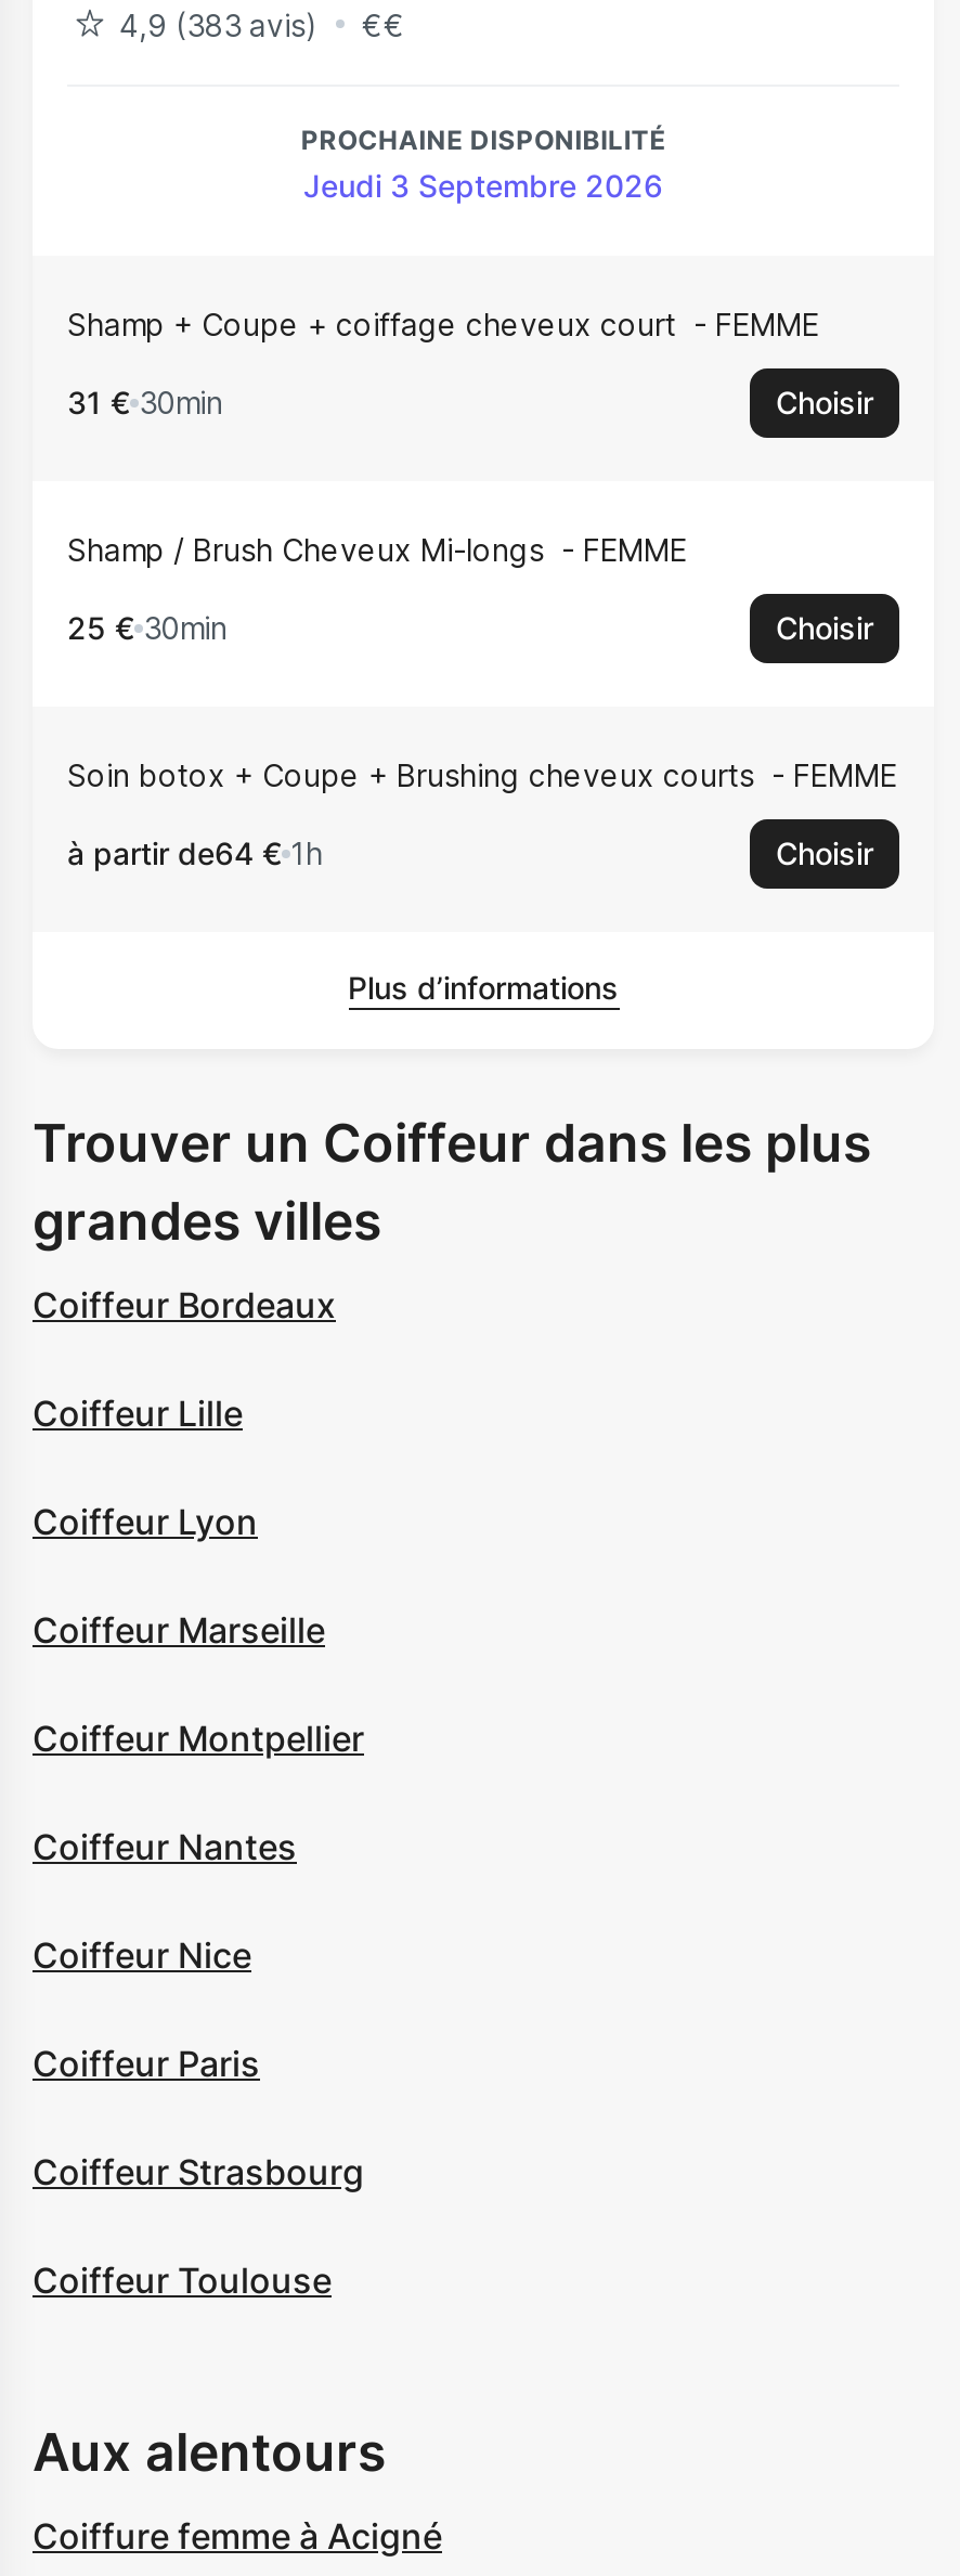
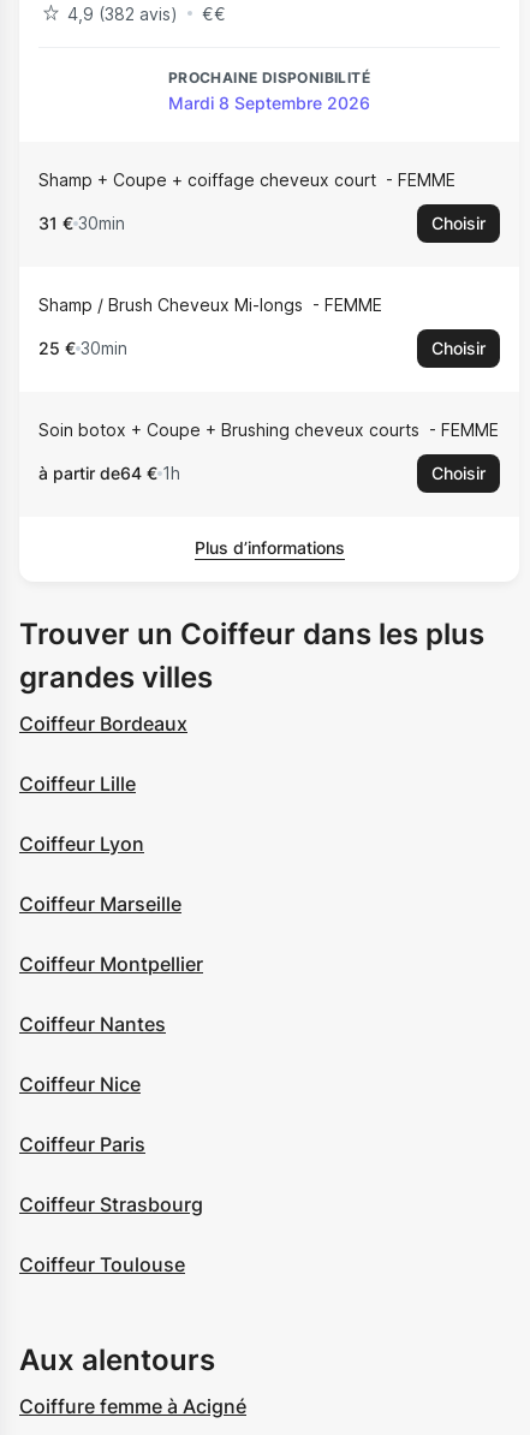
[119,5,319,42] 4,9 (383 avis) -> [67,3,178,23] 4,9 (382 avis)
[303,167,663,204] Jeudi 3 Septembre 2026 -> [168,93,370,113] Mardi 8 Septembre 2026

